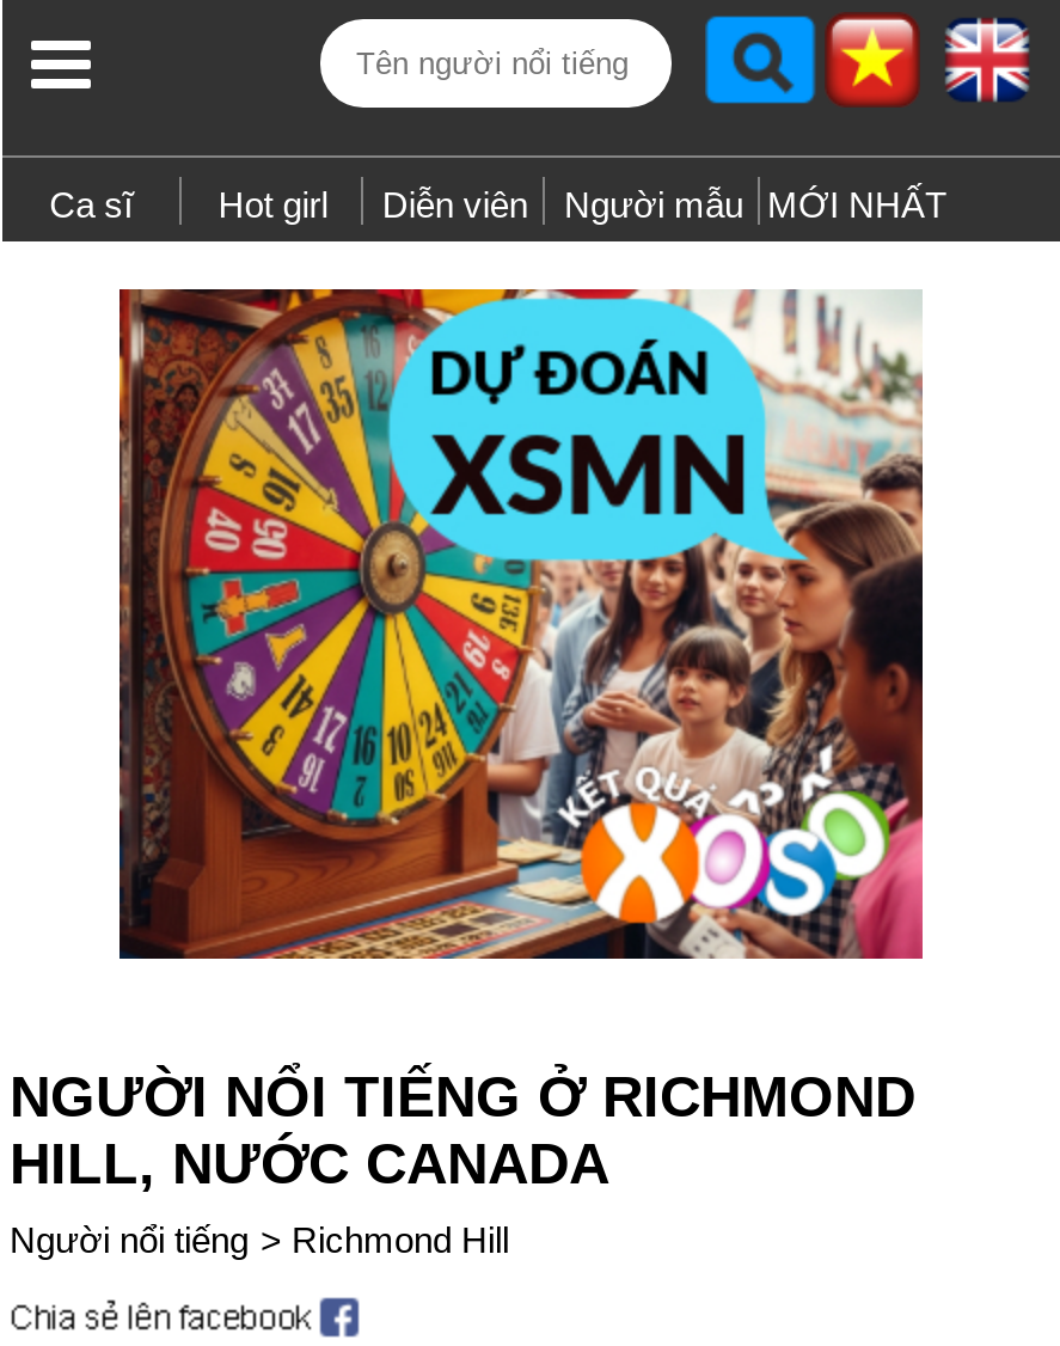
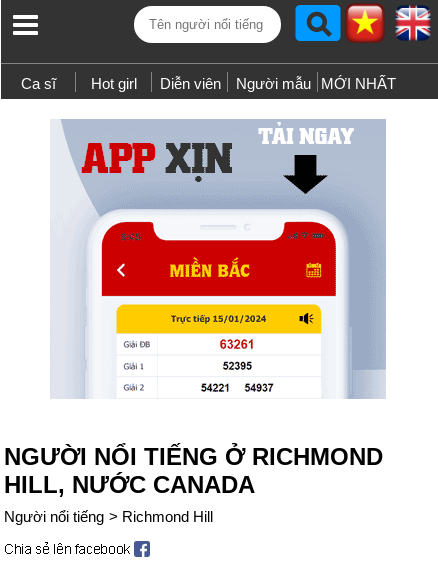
[117,287,925,961] [image] -> [50,119,386,399] [image]

